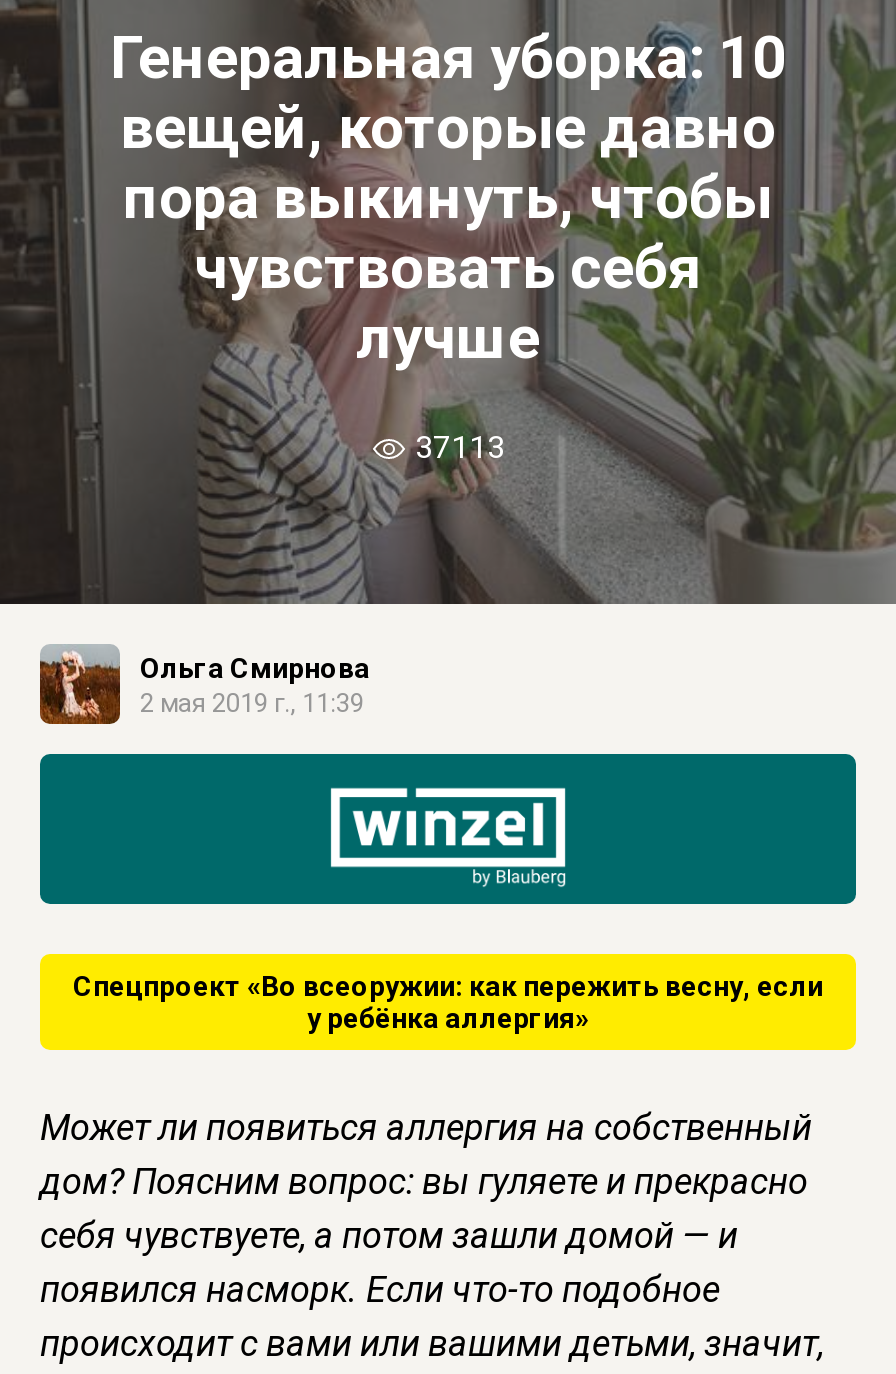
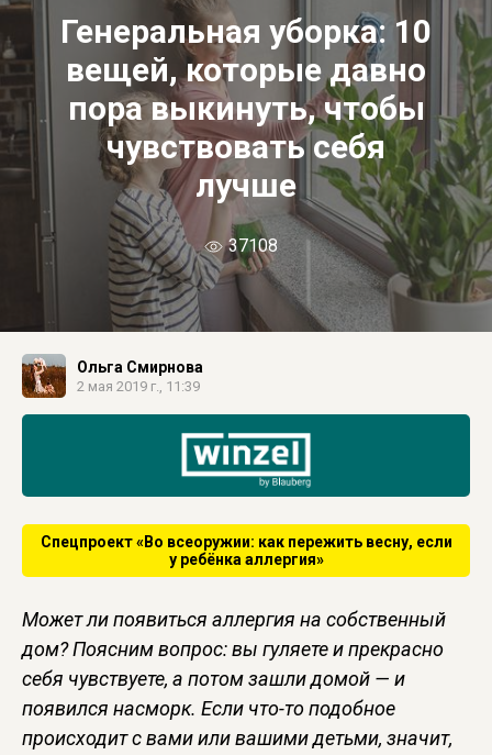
[415,428,505,466] 37113 -> [228,235,277,256] 37108

